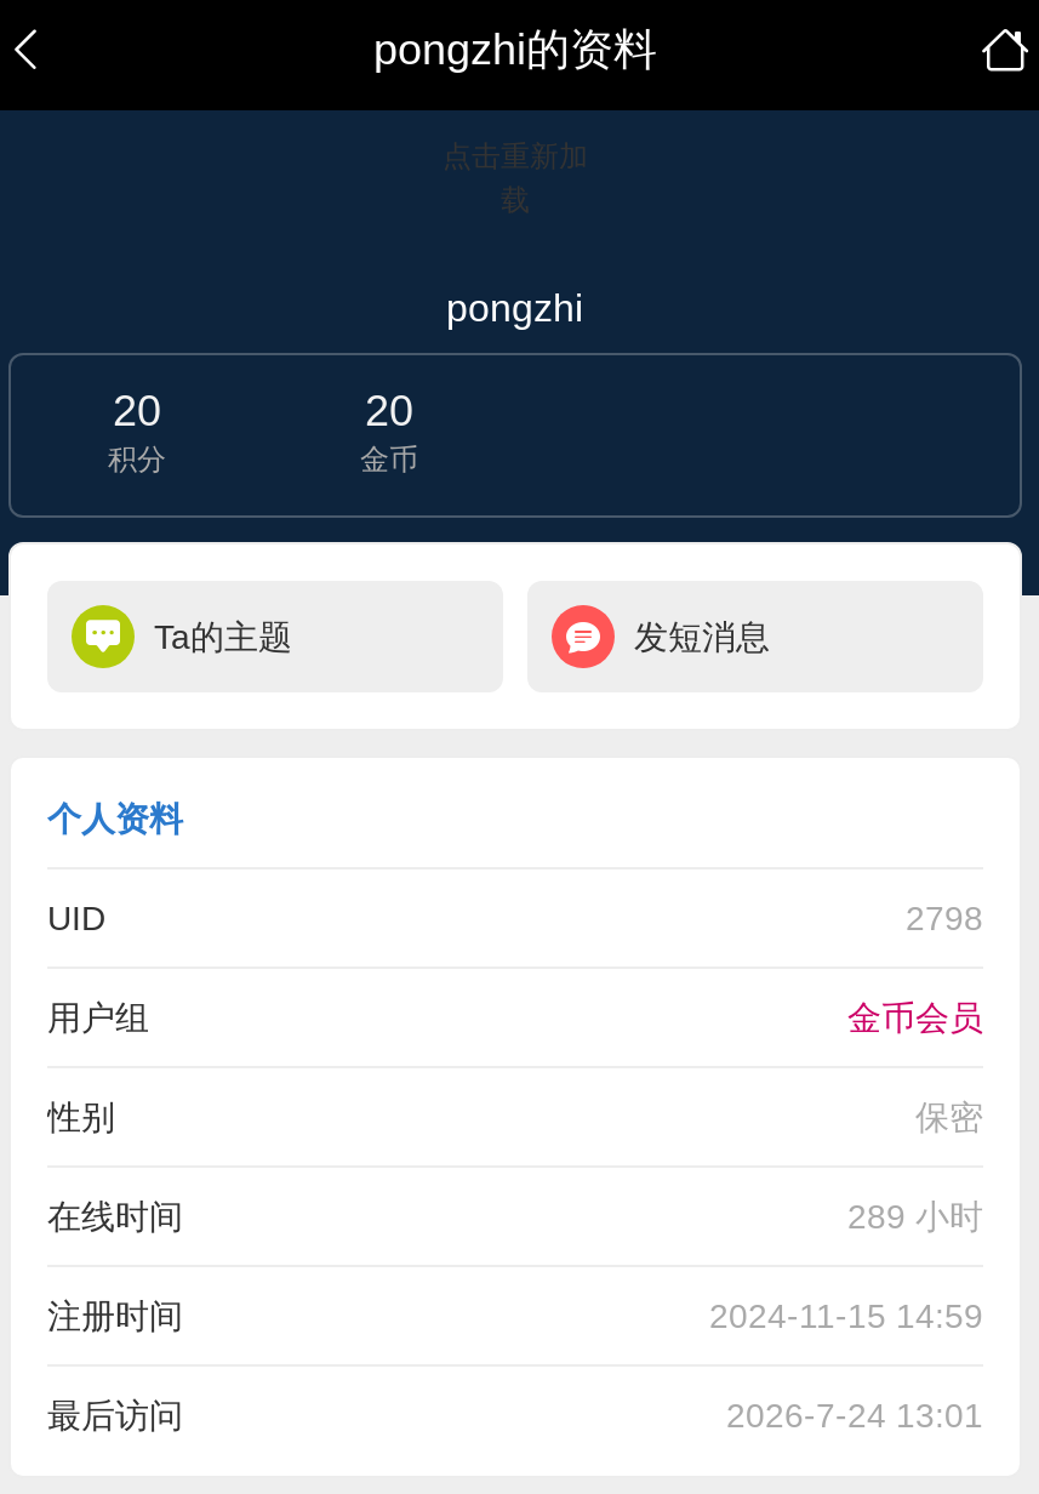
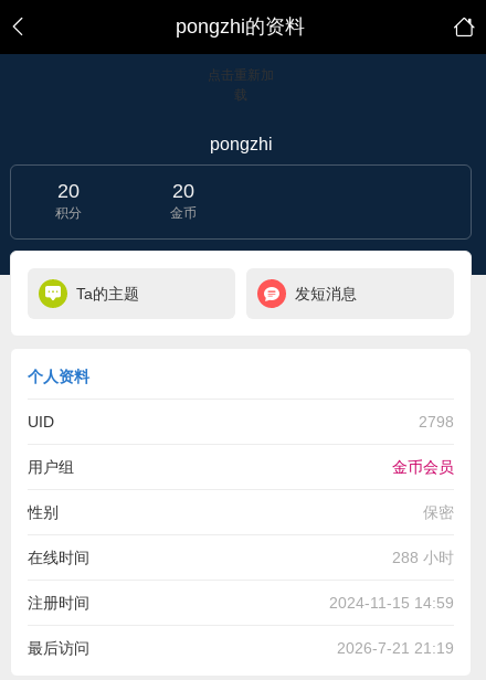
[847,1197,983,1236] 289 小时 -> [392,549,454,566] 288 小时
[726,1396,983,1435] 2026-7-24 13:01 -> [337,639,454,657] 2026-7-21 21:19

